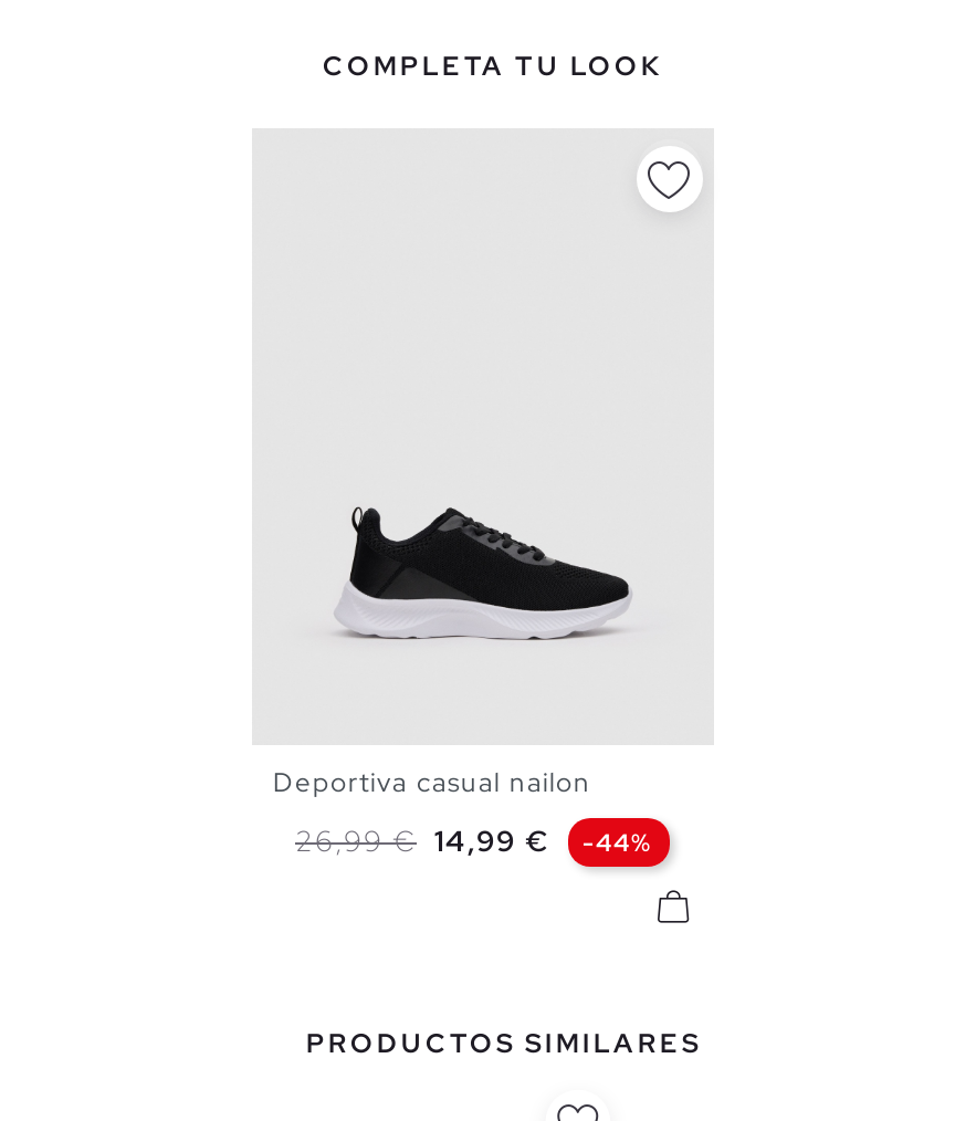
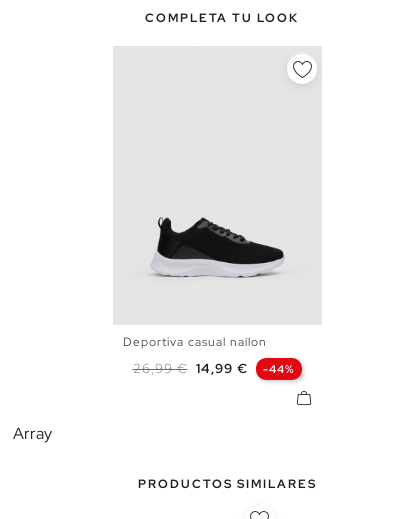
none -> [13,423,52,444] Array

